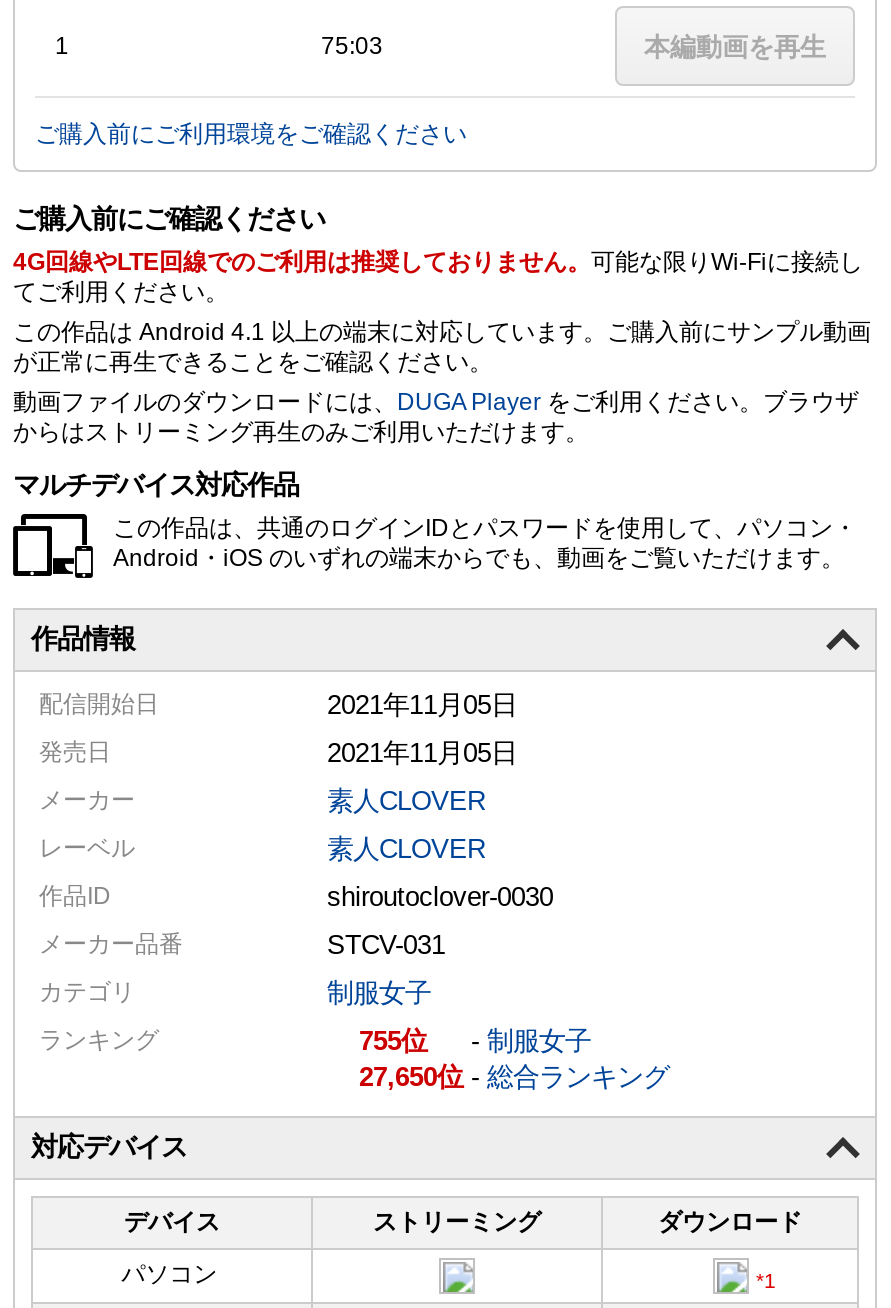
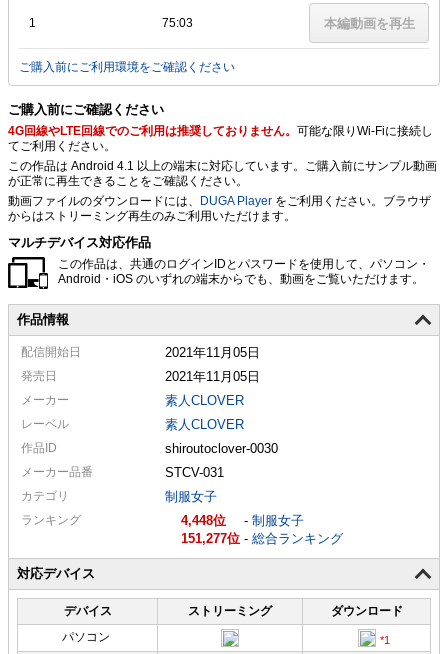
[359,1026,401,1056] 755 -> [181,513,213,528] 4,448
[359,1062,669,1092] 27,650 -総合ランキング -> [181,531,343,546] 151,277 -総合ランキング

